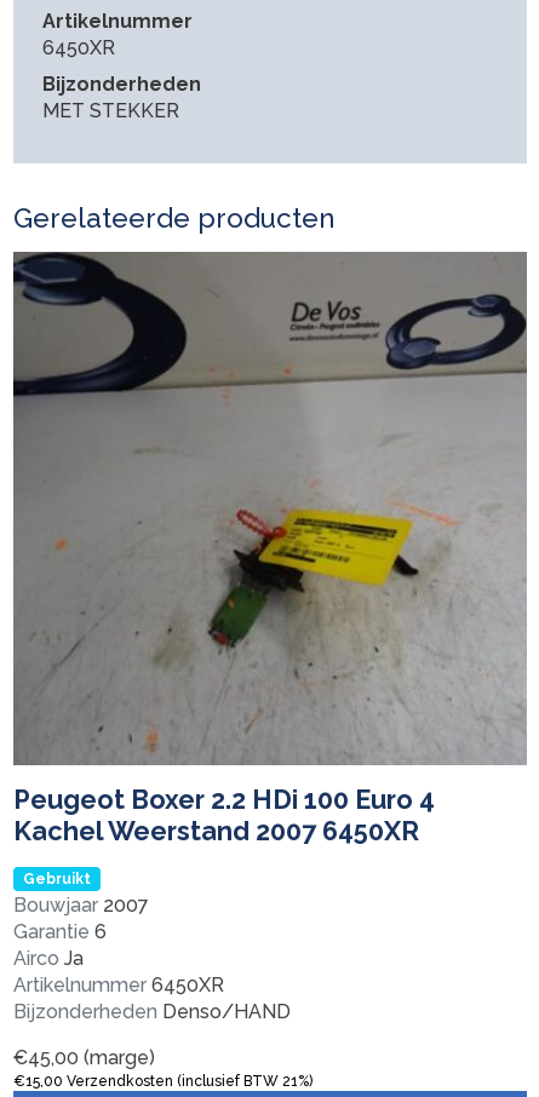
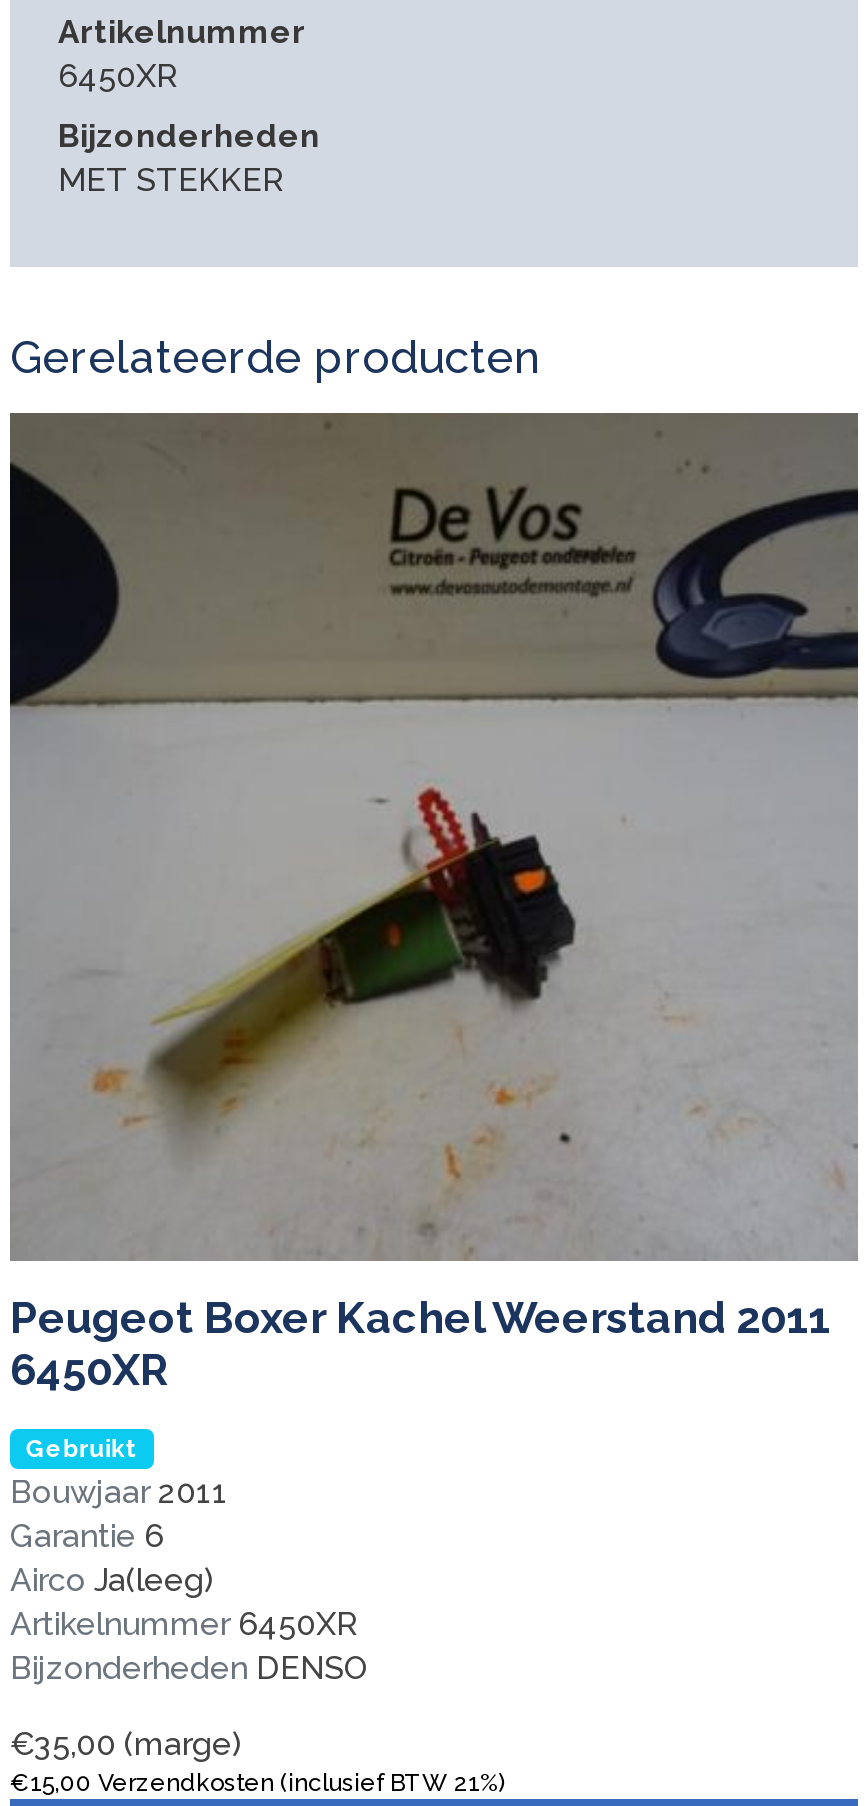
[13,252,527,846] [image] | Peugeot Boxer 2.2 HDi 100 Euro 4 | Kachel Weerstand 2007 6450XR -> [10,413,858,1394] [image] | Peugeot Boxer Kachel Weerstand 2011 | 6450XR
[13,893,149,916] Bouwjaar 2007 -> [10,1473,228,1511] Bouwjaar 2011
[13,947,84,970] Airco Ja -> [10,1561,214,1599] Airco Ja(leeg)
[13,1000,291,1023] Bijzonderheden Denso/HAND -> [10,1649,368,1687] Bijzonderheden DENSO
[13,1046,155,1069] €45,00 (marge) -> [10,1725,242,1763] €35,00 (marge)

